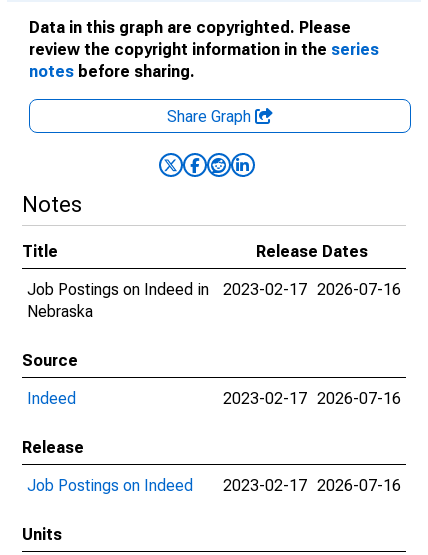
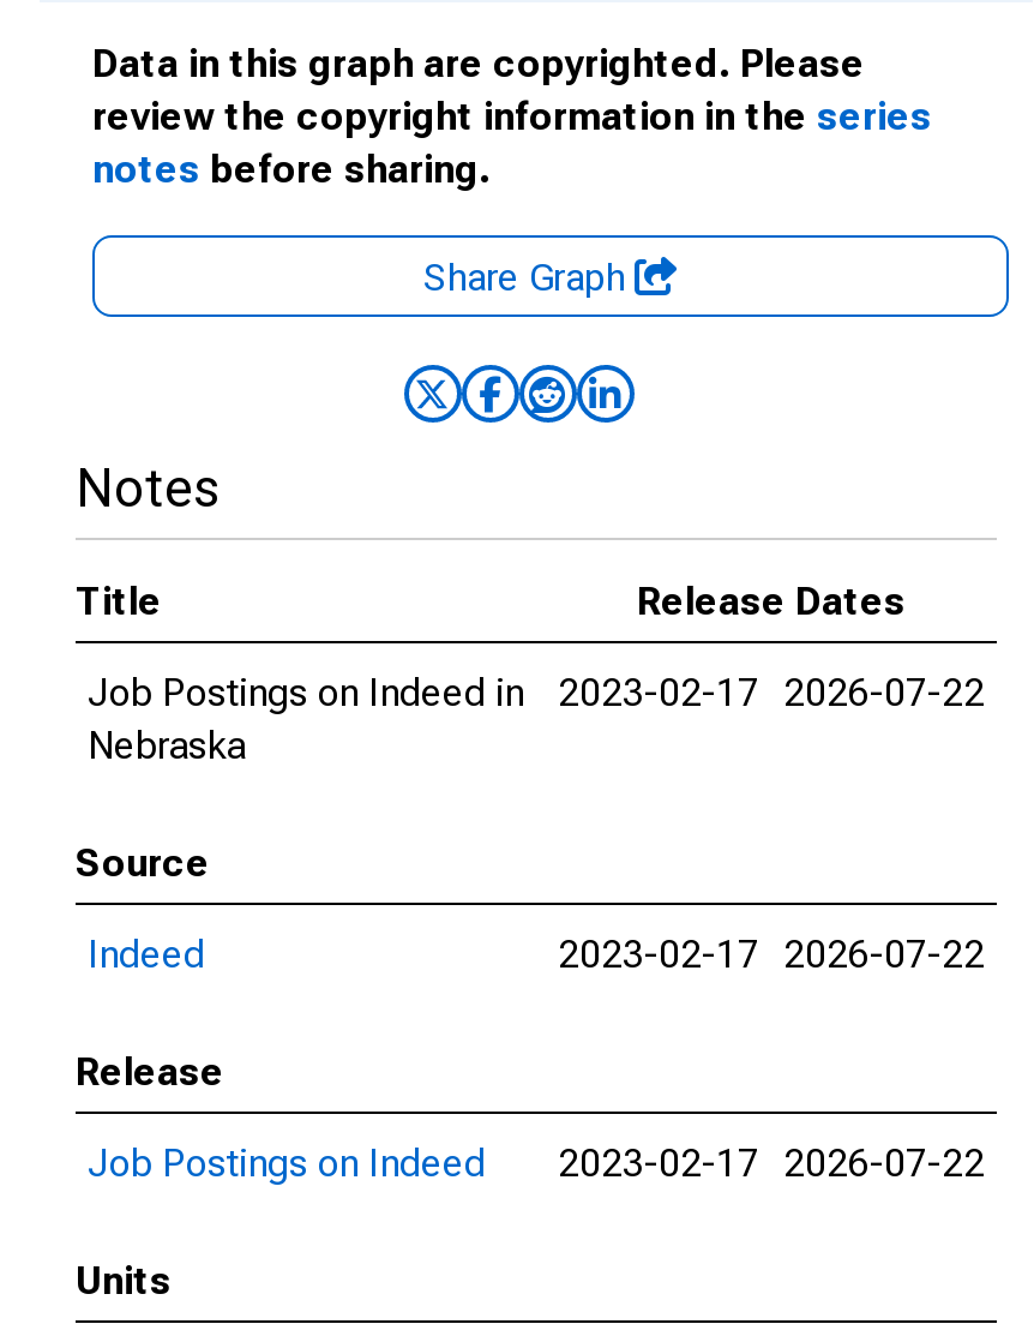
[27,280,401,299] Job Postings on Indeed in 2023-02-17 2026-07-16 -> [88,670,985,715] Job Postings on Indeed in 2023-02-17 2026-07-22
[223,389,401,408] 2023-02-17 2026-07-16 -> [558,931,985,977] 2023-02-17 2026-07-22
[27,476,401,495] Job Postings on Indeed 2023-02-17 2026-07-16 -> [88,1140,985,1186] Job Postings on Indeed 2023-02-17 2026-07-22

